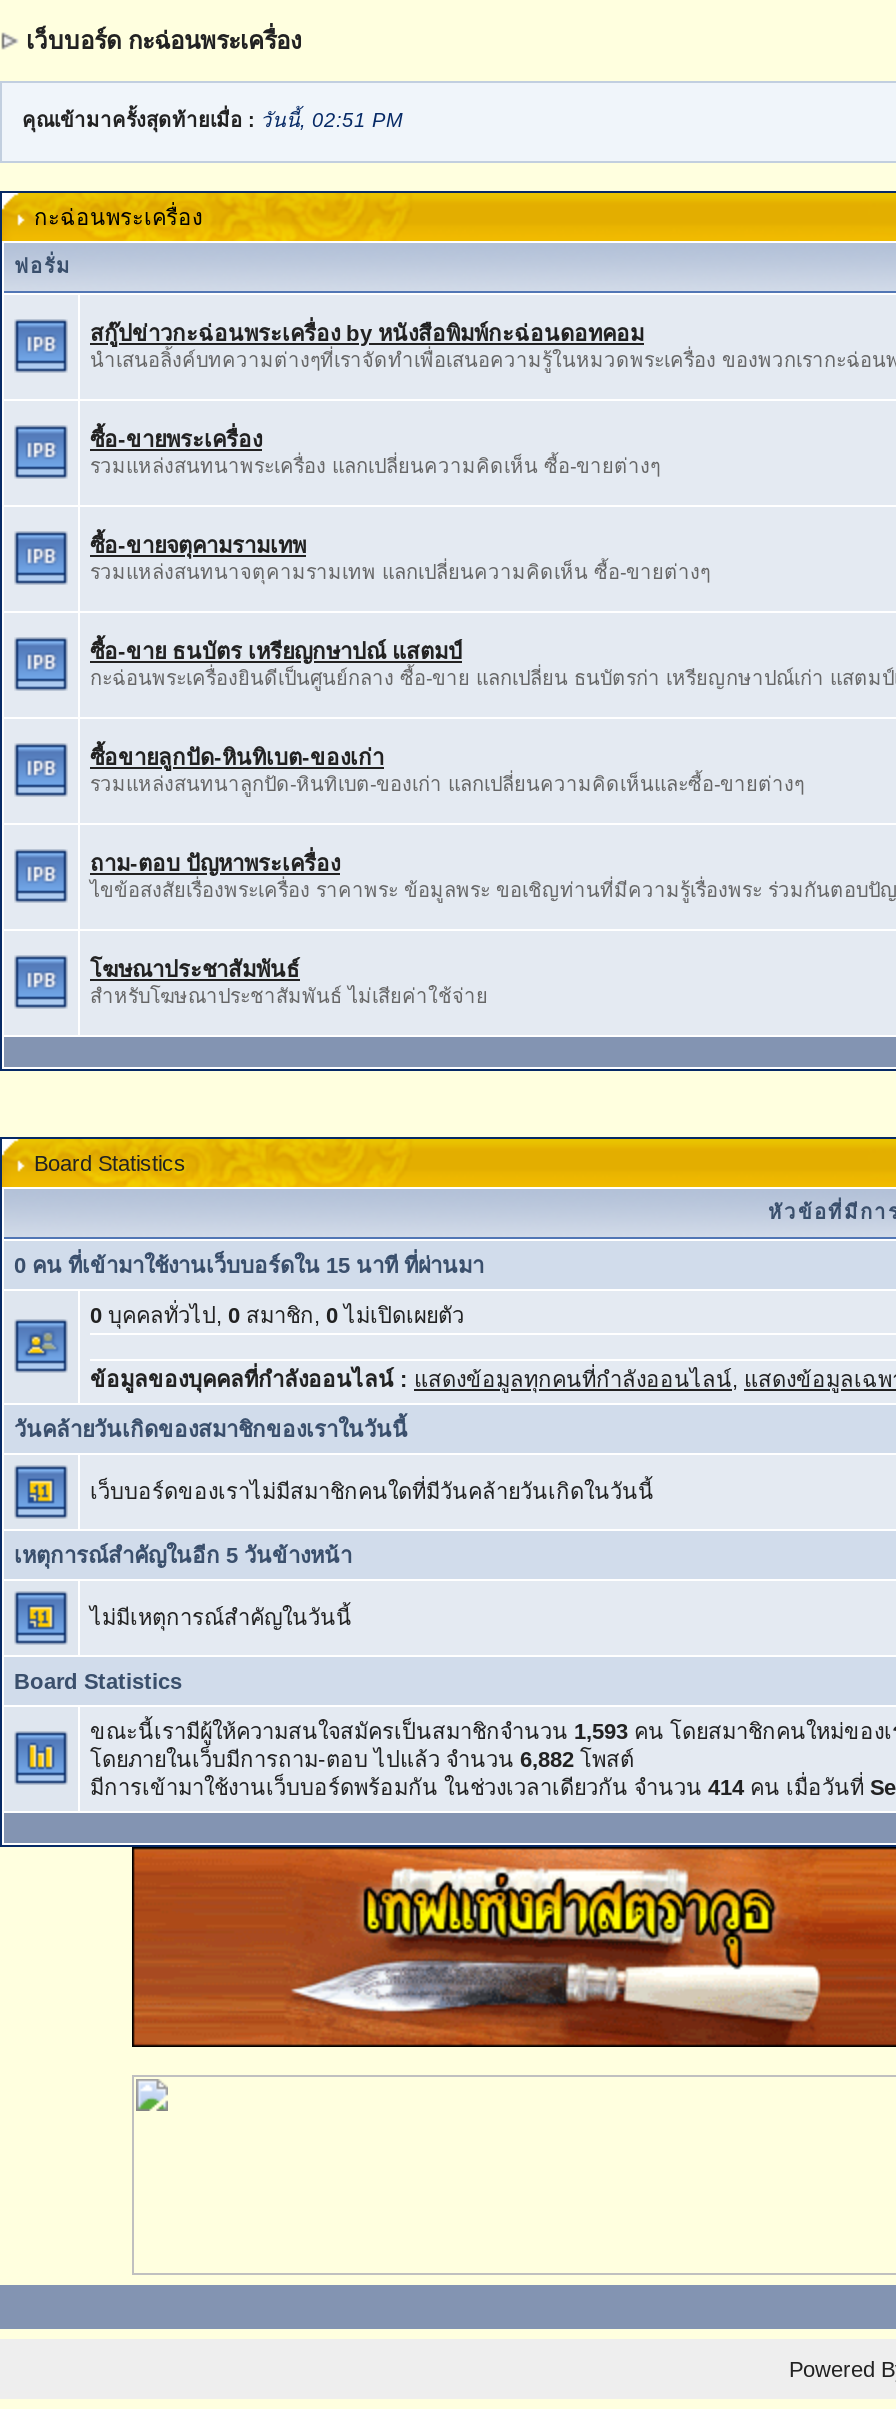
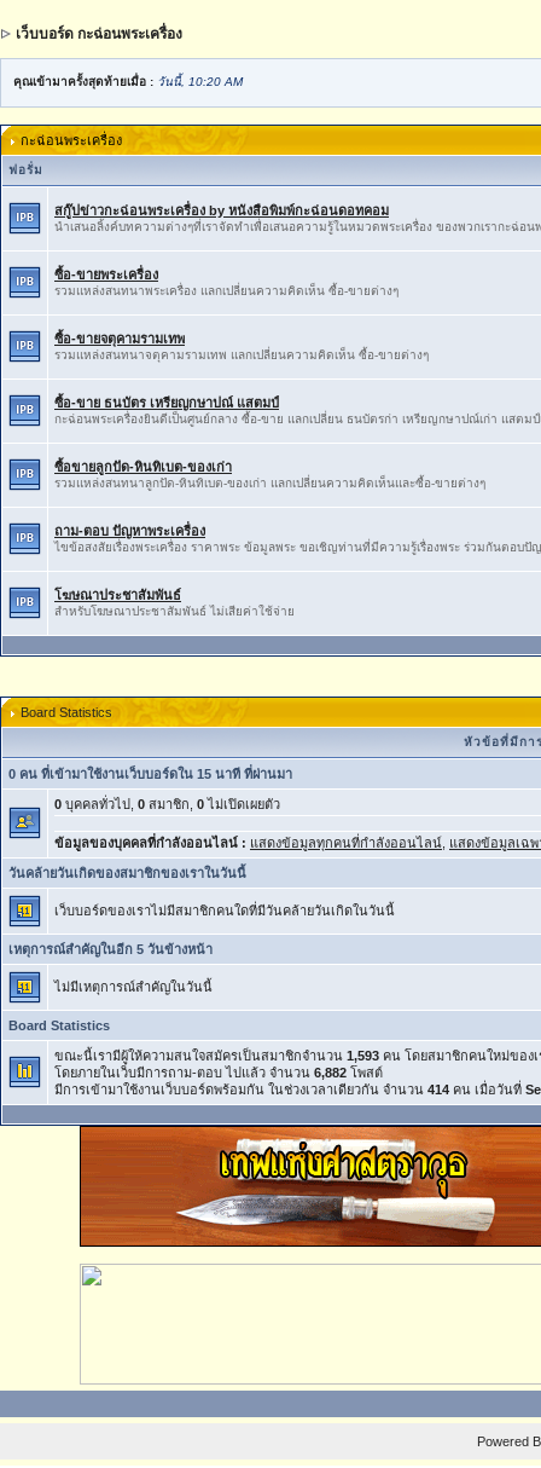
[22,108,402,130] คุณเข้ามาครั้งสุดท้ายเมื่อ :วันนี้, 02:51 PM -> [13,74,243,88] คุณเข้ามาครั้งสุดท้ายเมื่อ :วันนี้, 10:20 AM

